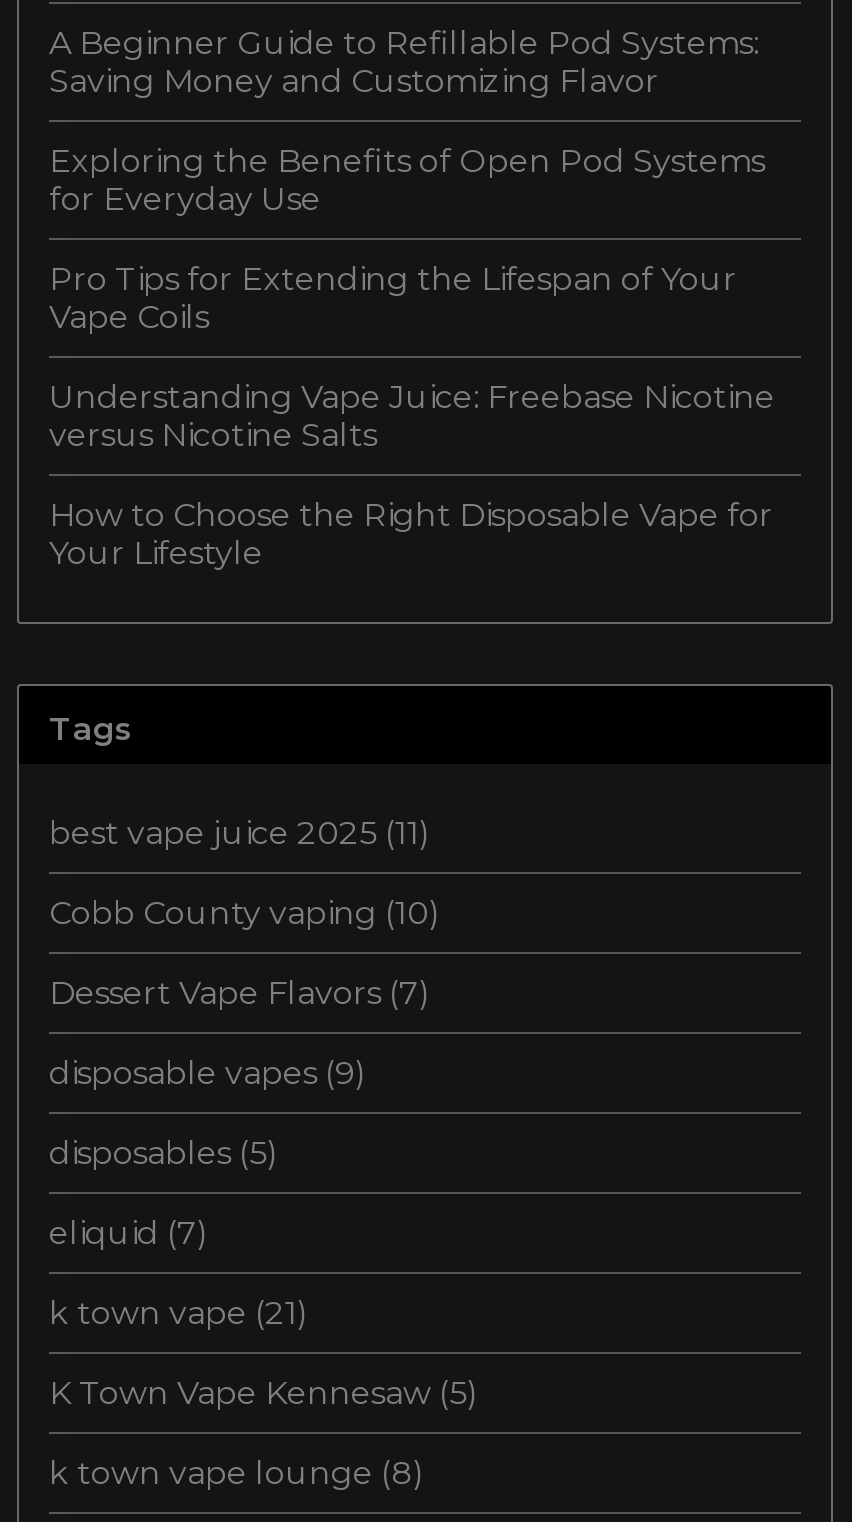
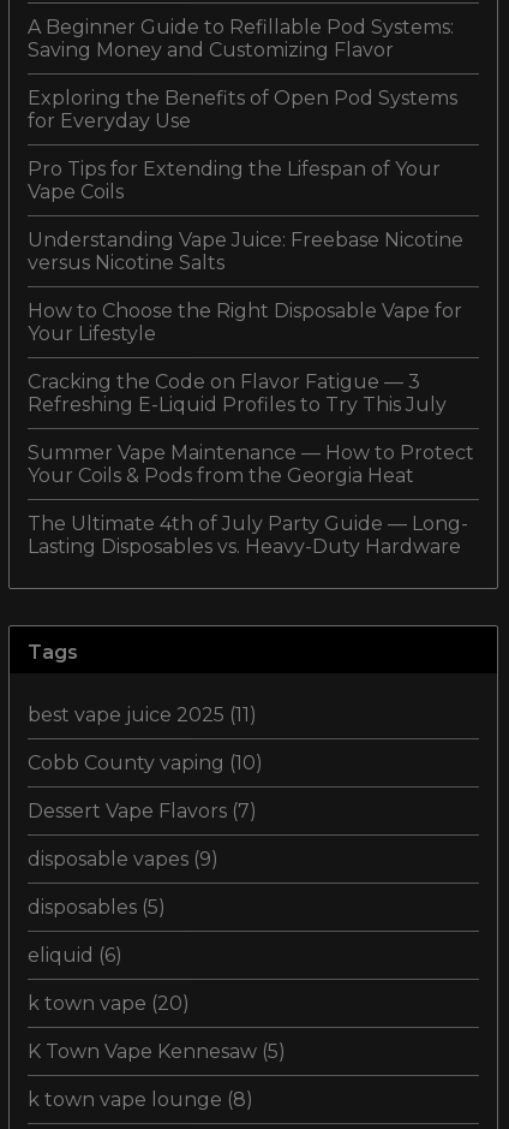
none -> [28,370,474,557] Cracking the Code on Flavor Fatigue — 3 | Refreshing E-Liquid Profiles to Try This July | Summer Vape Maintenance — How to Protect | Your Coils & Pods from the Georgia Heat | The Ultimate 4th of July Party Guide — Long- | Lasting Disposables vs. Heavy-Duty Hardware
[49,1213,209,1251] eliquid (7) -> [28,943,122,966] eliquid (6)
[49,1293,309,1331] k town vape (21) -> [28,991,190,1014] k town vape (20)

